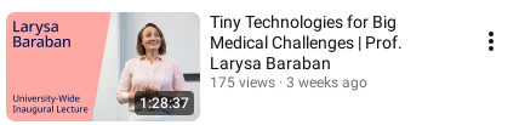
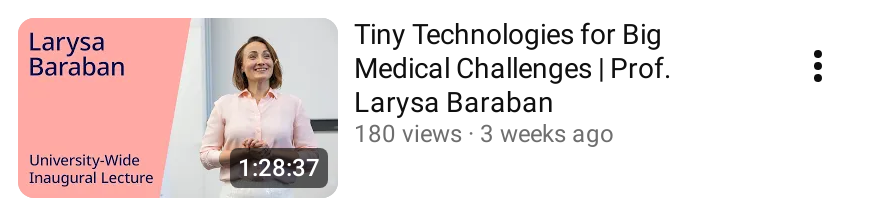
[210,73,367,90] 175 views 3 weeks ago -> [354,119,614,147] 180 views 3 weeks ago

